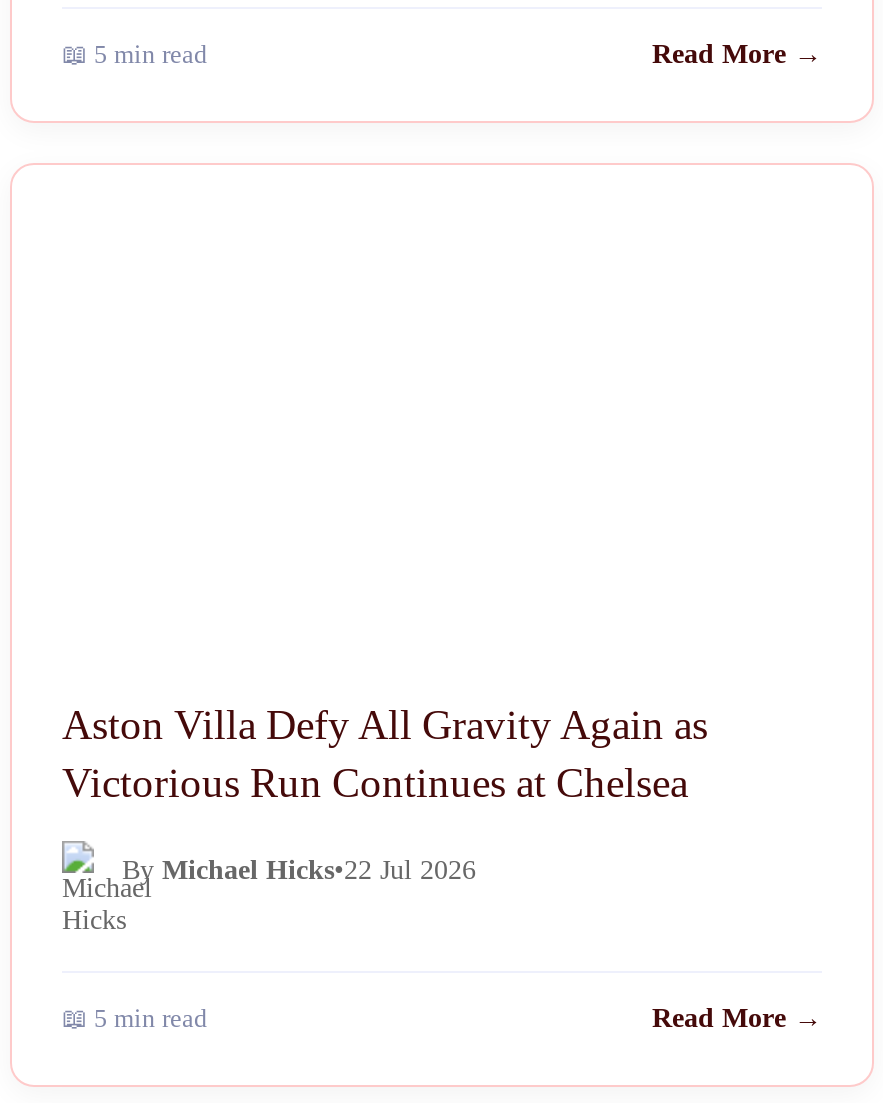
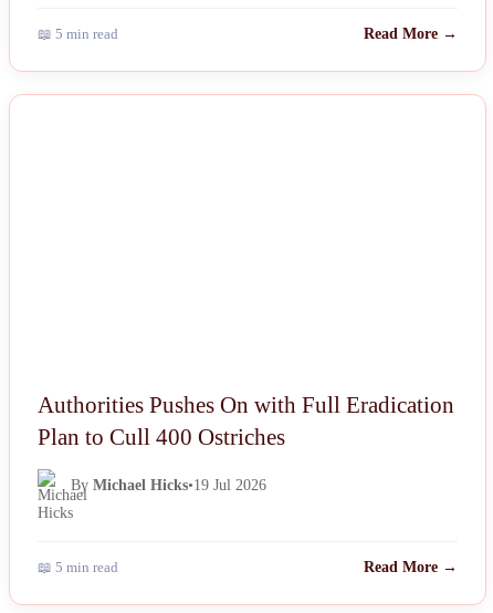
[62,702,708,806] Aston Villa Defy All Gravity Again as | Victorious Run Continues at Chelsea -> [38,392,454,450] Authorities Pushes On with Full Eradication | Plan to Cull 400 Ostriches
[122,856,476,886] By Michael Hicks•22 Jul 2026 -> [71,477,266,494] By Michael Hicks•19 Jul 2026

